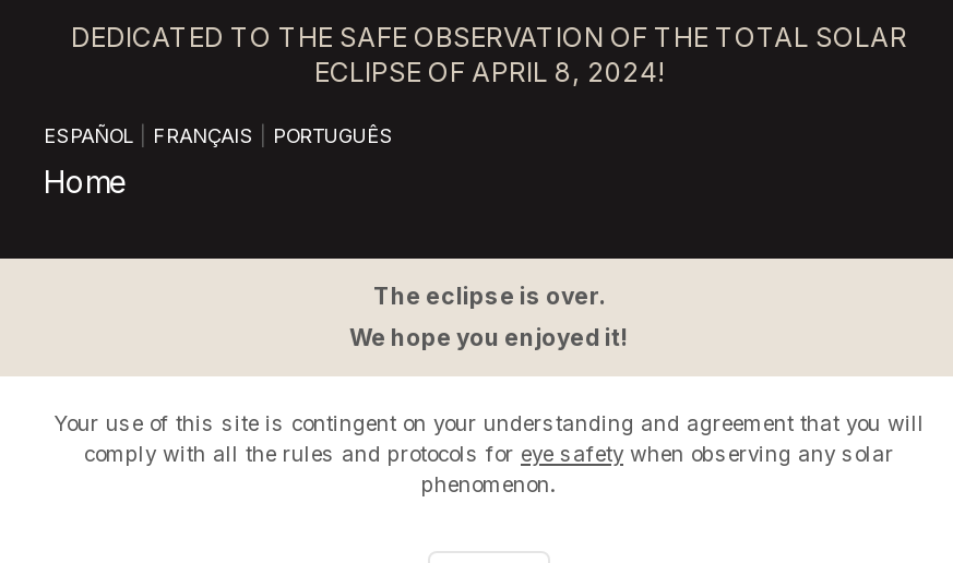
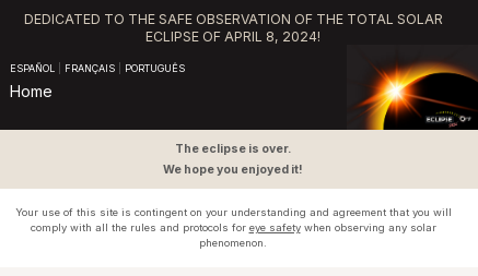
none -> [358,61,475,131] [image]

